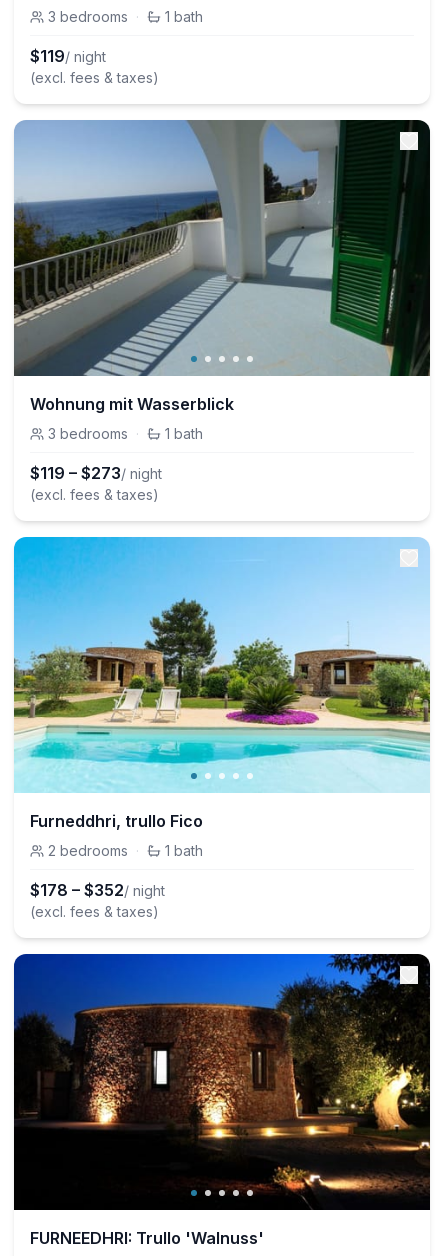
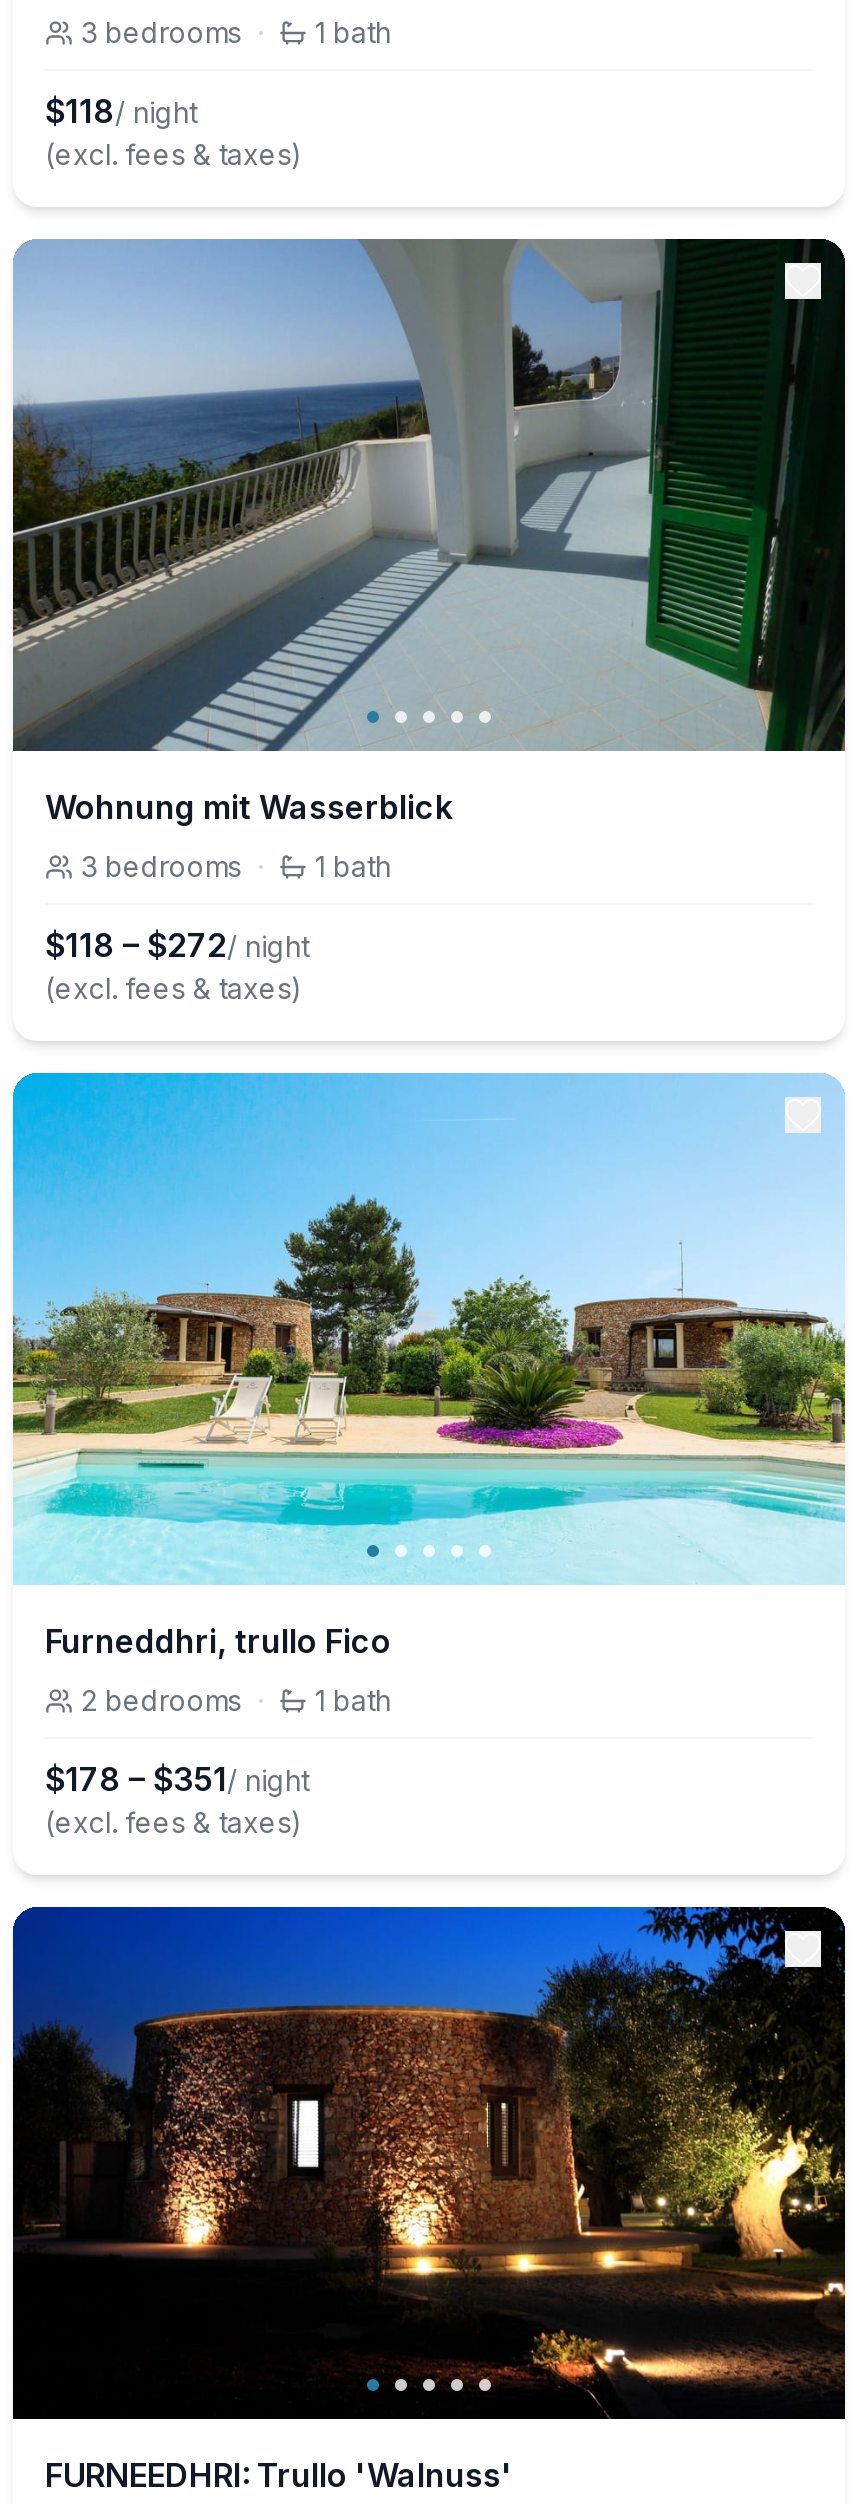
[30,46,106,66] $119 / night -> [45,91,197,131] $118 / night
[30,463,162,483] $119 – $273 / night -> [45,925,309,965] $118 – $272 / night
[30,880,165,900] $178 – $352 / night -> [45,1759,309,1799] $178 – $351 / night

